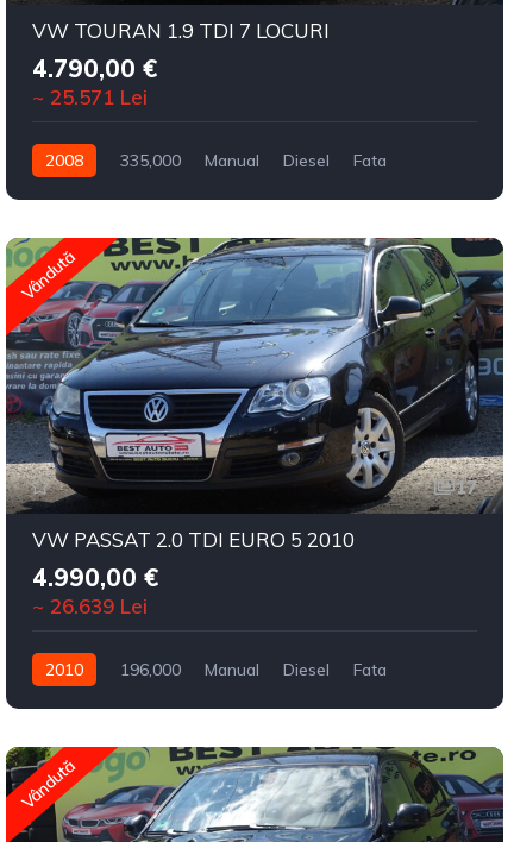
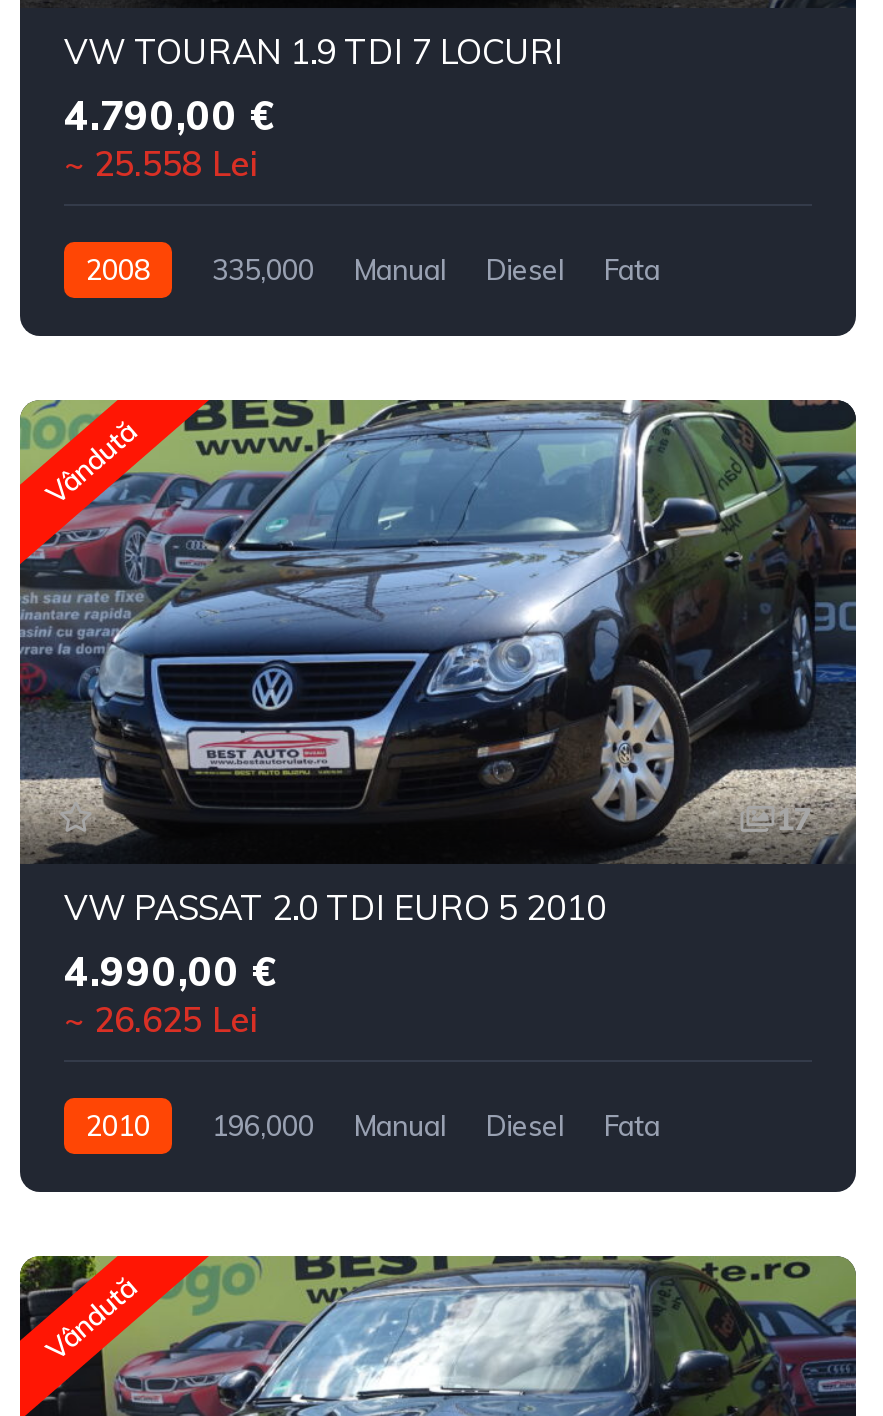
[32,84,148,109] ~ 25.571 Lei -> [64,142,258,184] ~ 25.558 Lei
[32,593,148,618] ~ 26.639 Lei -> [64,998,258,1040] ~ 26.625 Lei

